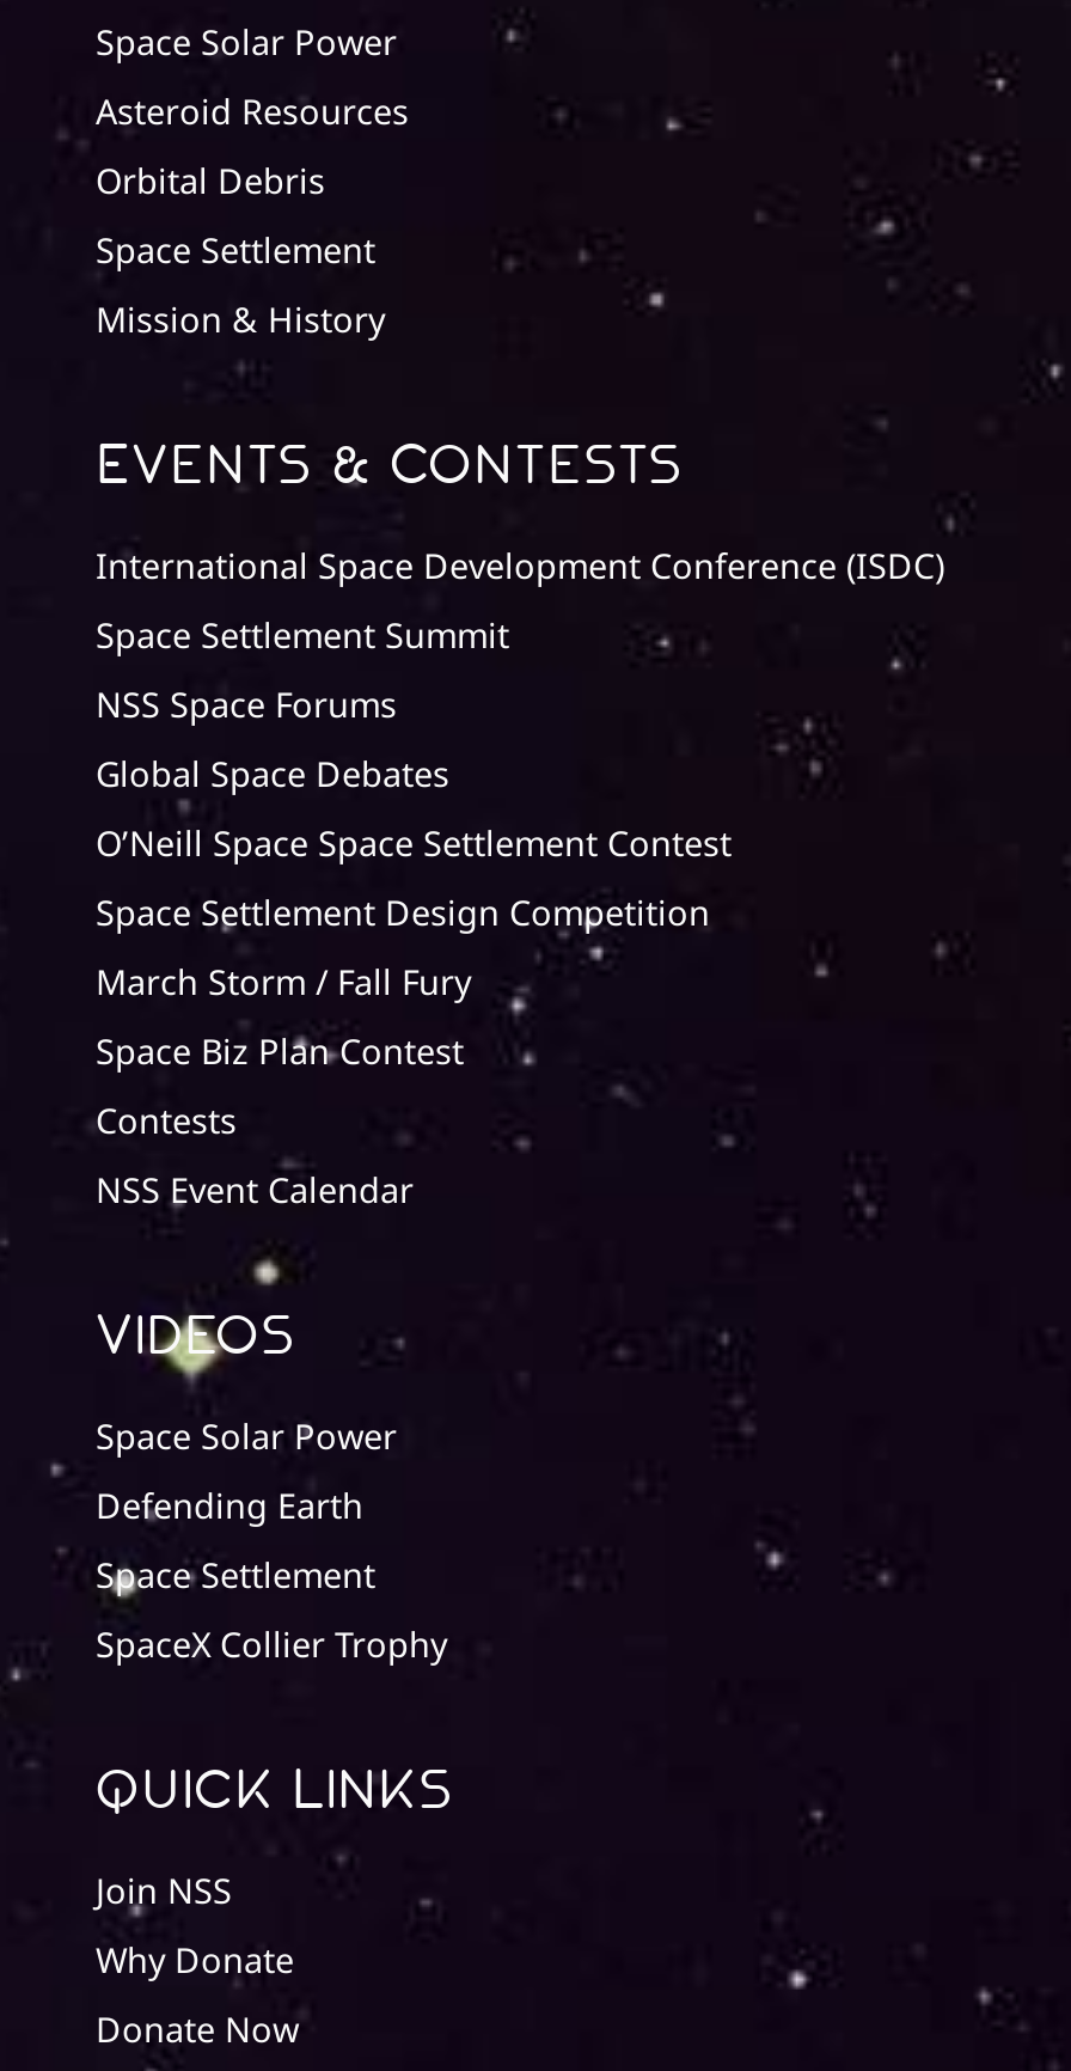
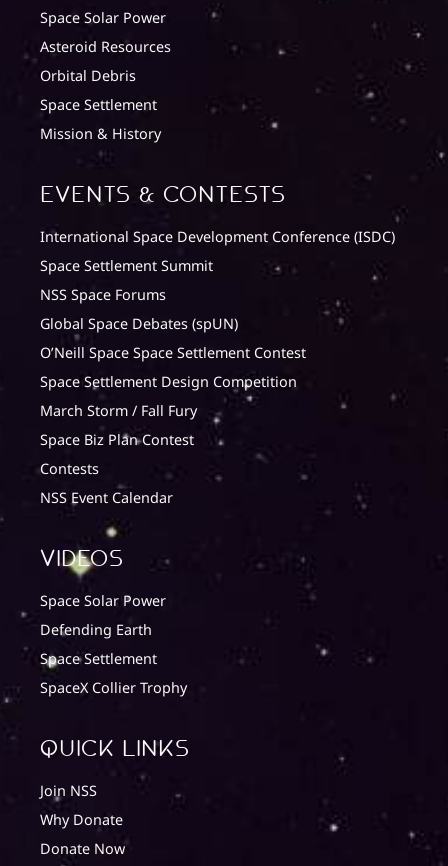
[96,750,449,796] Global Space Debates -> [40,314,238,333] Global Space Debates (spUN)

